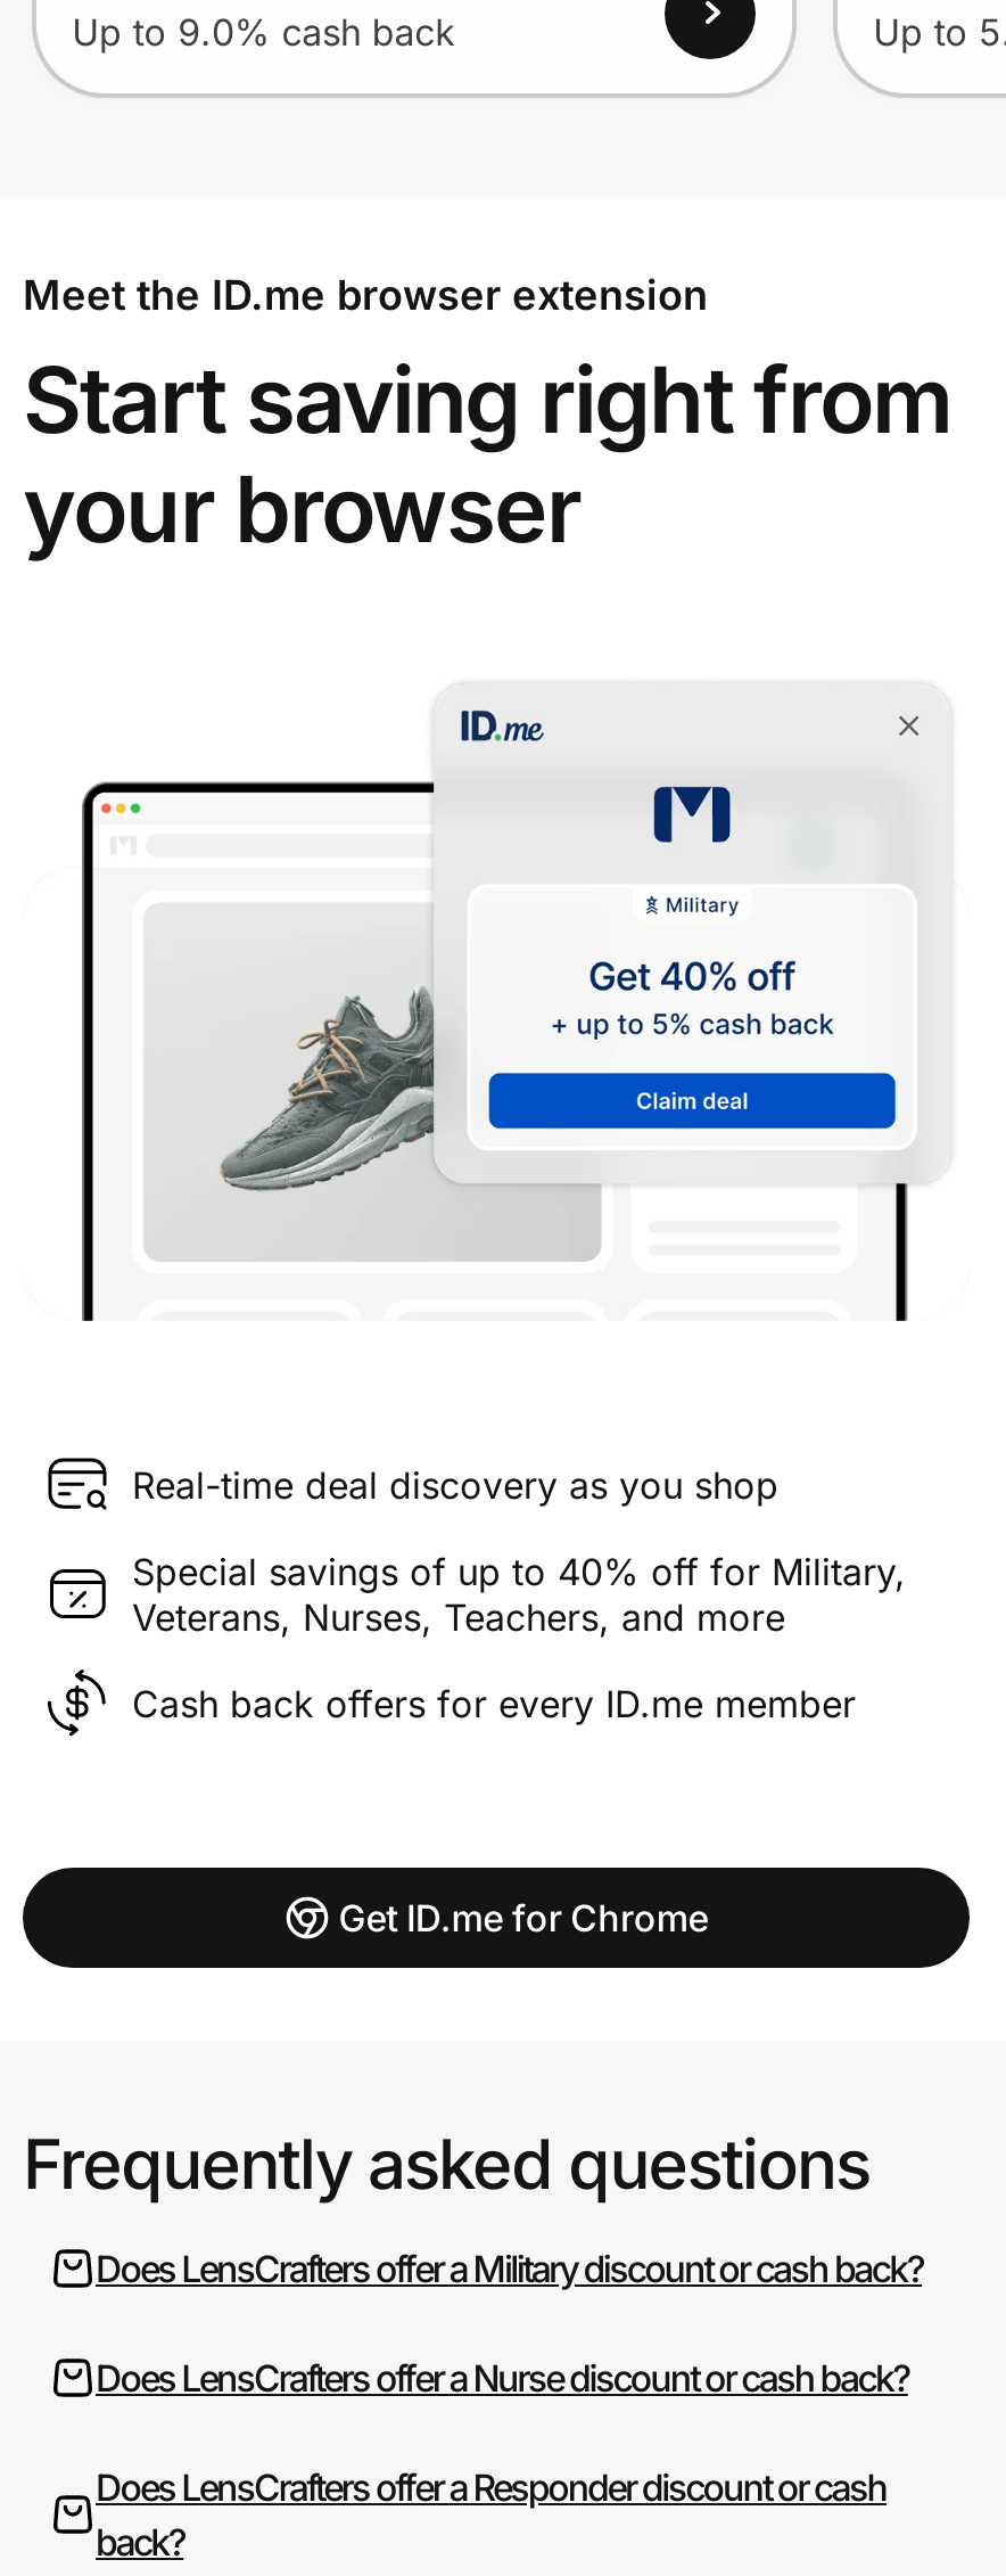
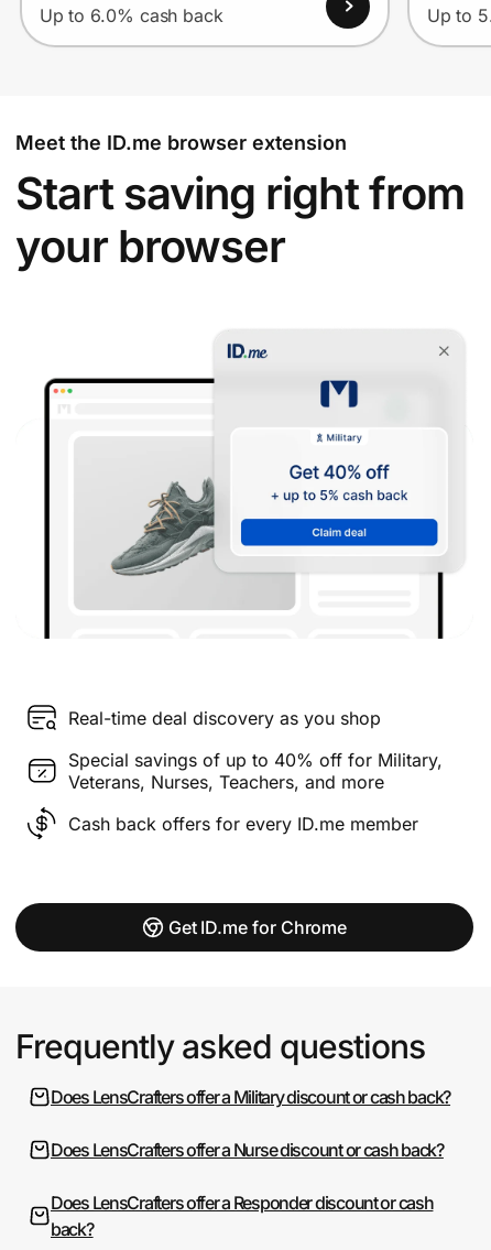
[72,8,455,54] Up to 9.0% cash back -> [39,4,223,26] Up to 6.0% cash back

